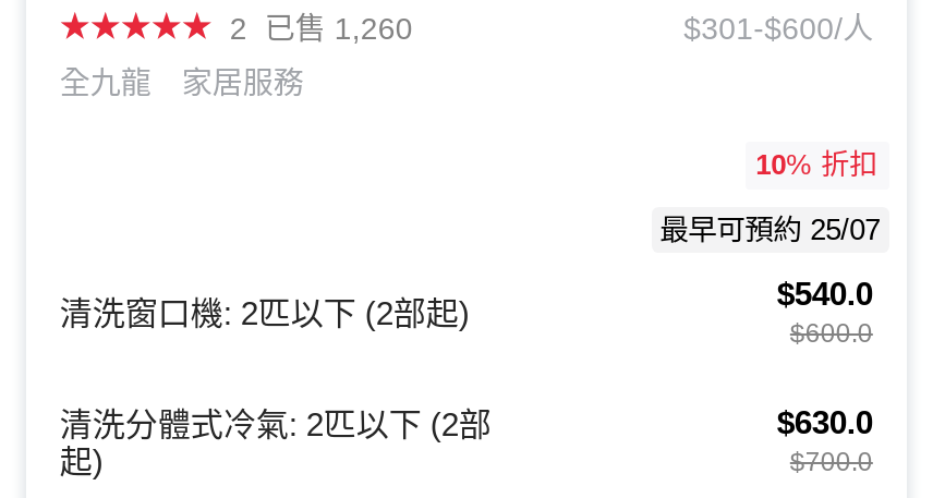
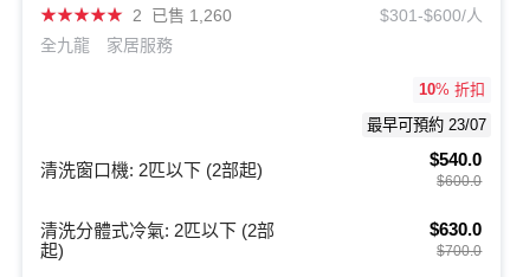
[660,214,880,246] 最早可預約 25/07 -> [366,116,486,134] 最早可預約 23/07

